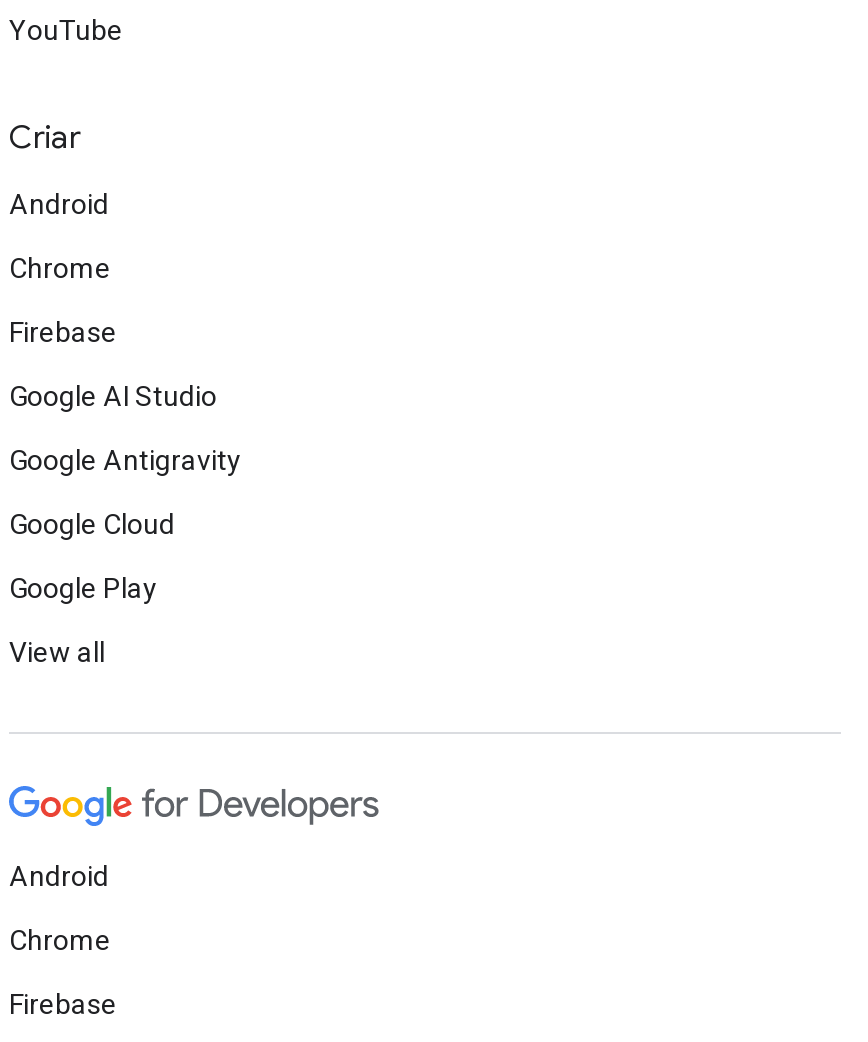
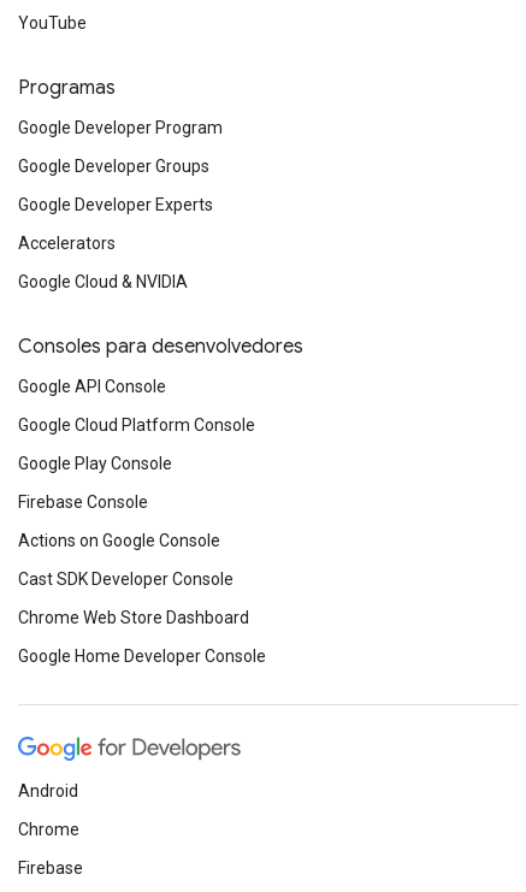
[9,118,241,668] Criar | Android | Chrome | Firebase | Google AI Studio | Google Antigravity | Google Cloud | Google Play | View all -> [18,76,303,666] Programas | Google Developer Program | Google Developer Groups | Google Developer Experts | Accelerators | Google Cloud & NVIDIA | Consoles para desenvolvedores | Google API Console | Google Cloud Platform Console | Google Play Console | Firebase Console | Actions on Google Console | Cast SDK Developer Console | Chrome Web Store Dashboard | Google Home Developer Console

